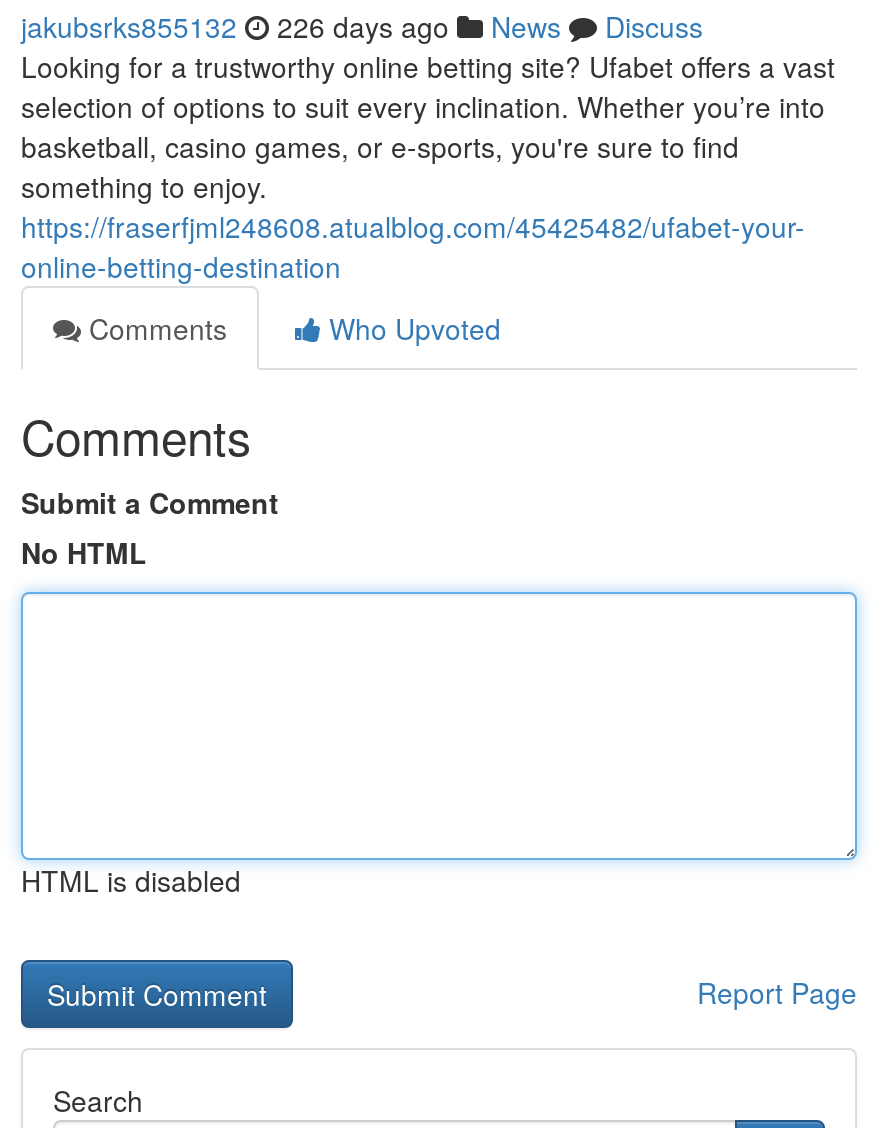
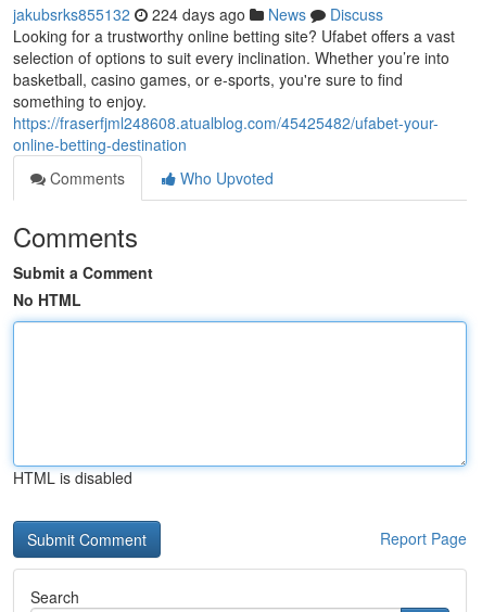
[21,6,703,46] jakubsrks855132 226 days ago News Discuss -> [13,3,383,25] jakubsrks855132 224 days ago News Discuss

